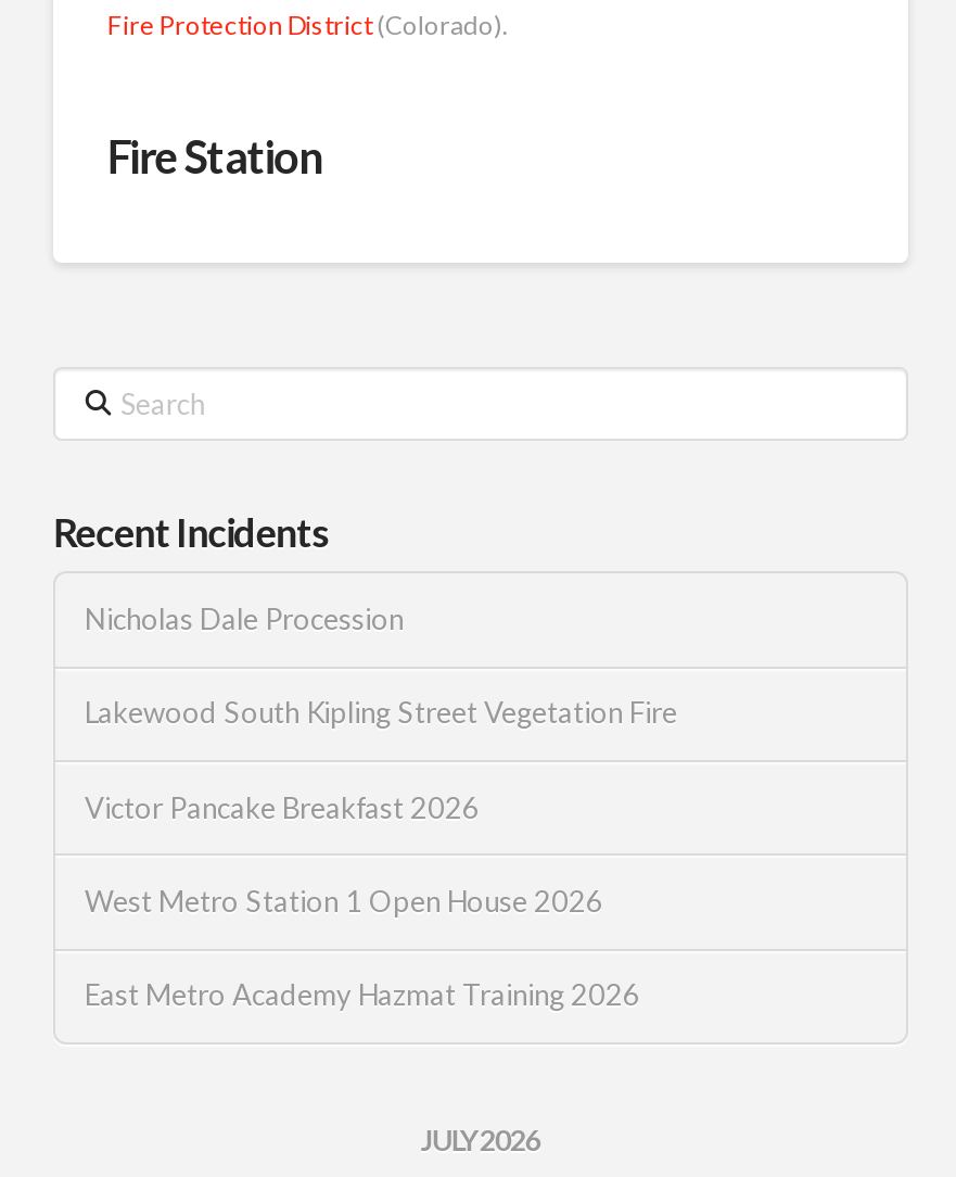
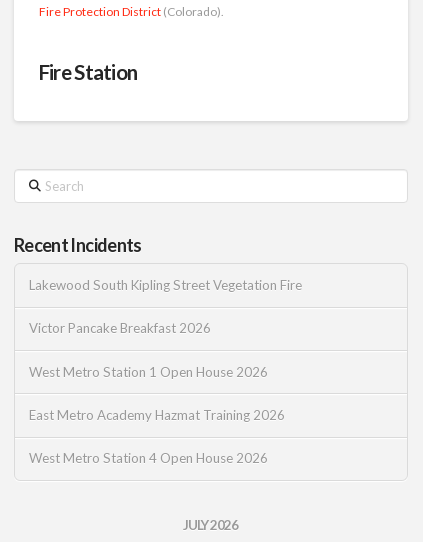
[85,602,404,636] Nicholas Dale Procession -> none
moved [85,696,677,1012] -> [28,277,301,423]: Lakewood South Kipling Street Vegetation Fire | Victor Pancake Breakfast 2026 | West Metro Station 1 Open House 2026 | East Metro Academy Hazmat Training 2026
none -> [28,450,267,466] West Metro Station 4 Open House 2026

